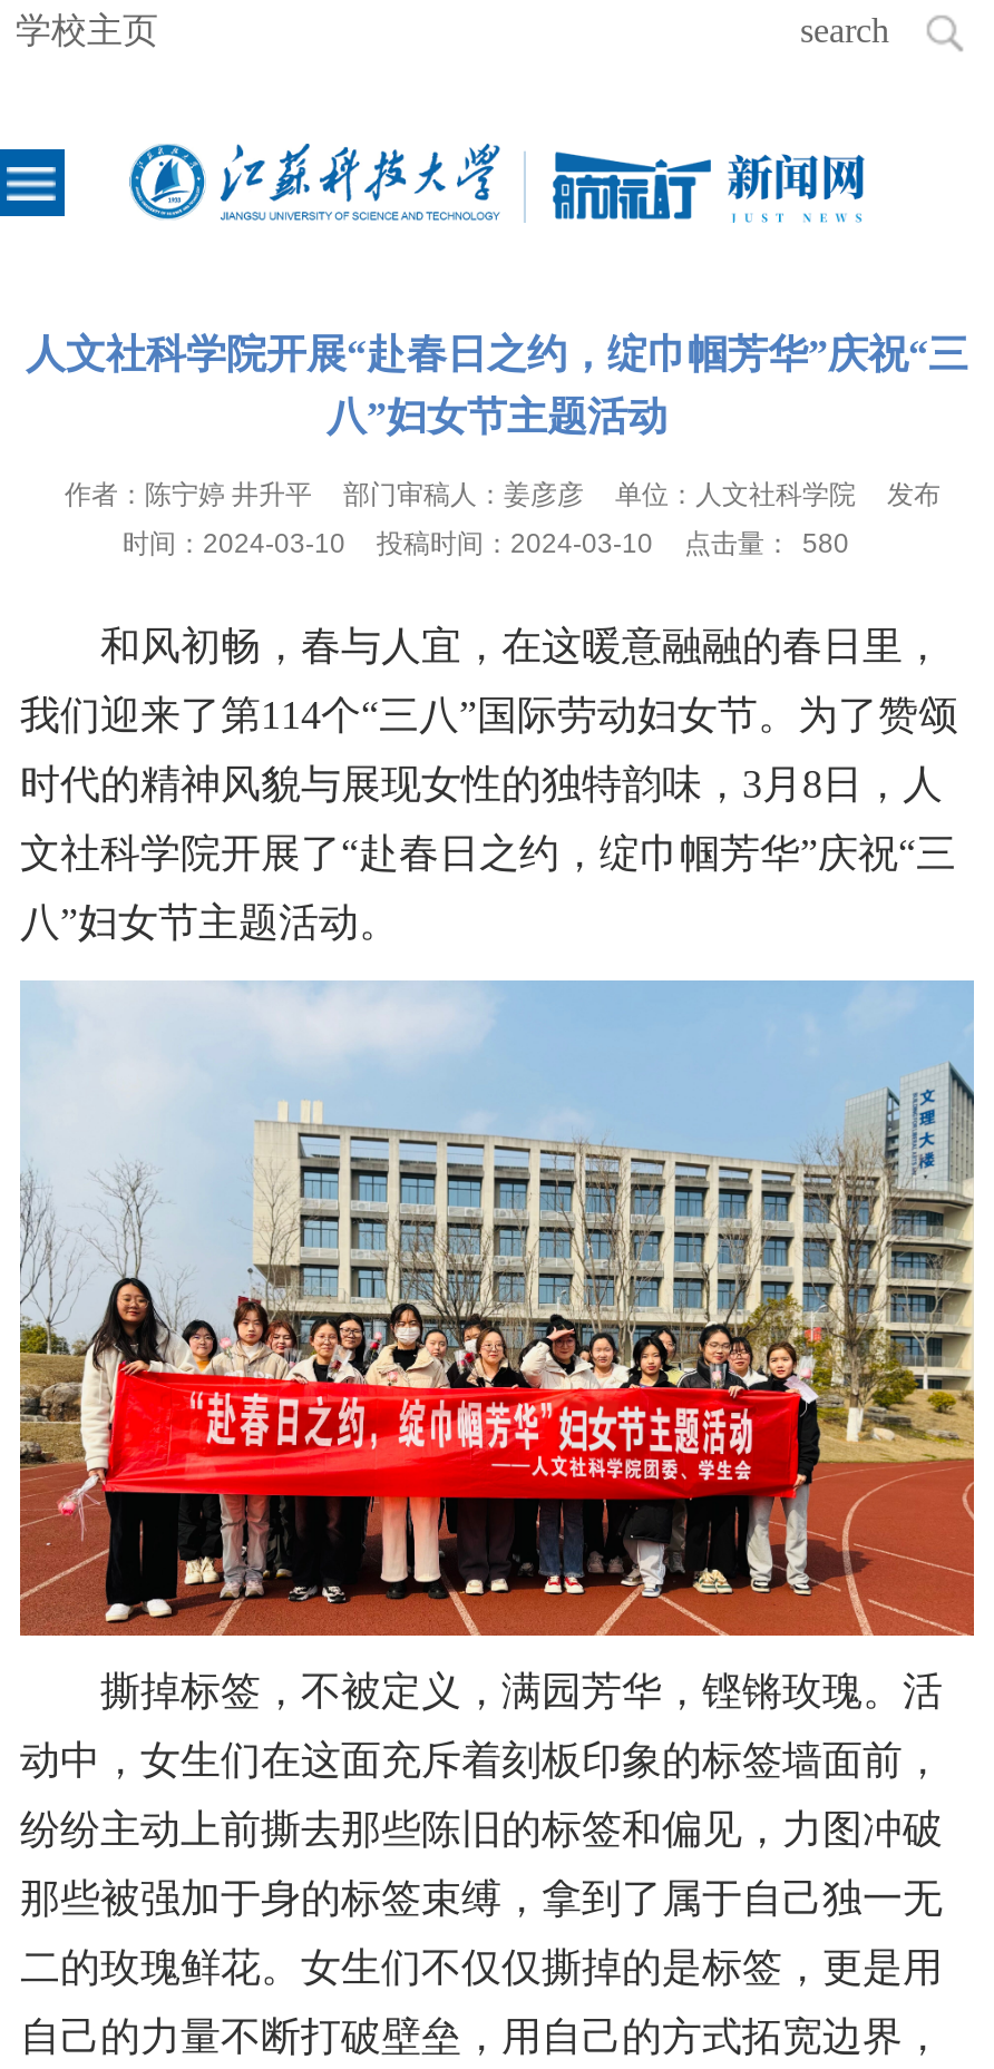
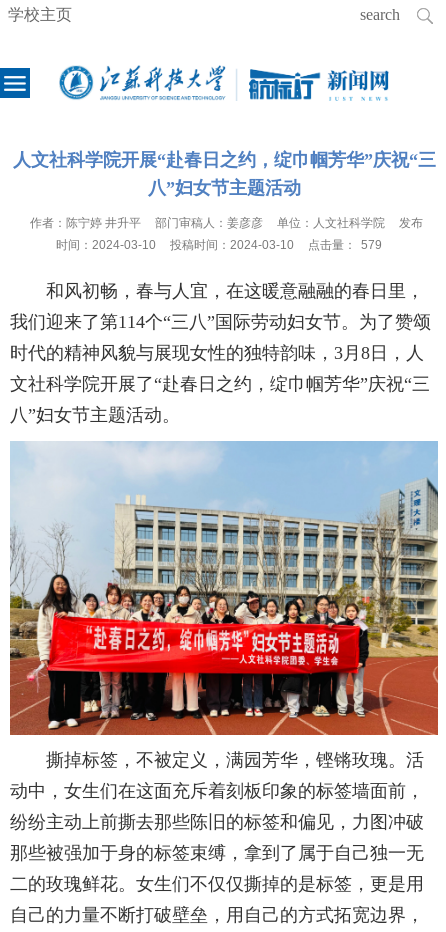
[123,527,849,558] 时间：2024-03-10 投稿时间：2024-03-10 点击量： 580 -> [56,238,382,252] 时间：2024-03-10 投稿时间：2024-03-10 点击量： 579

